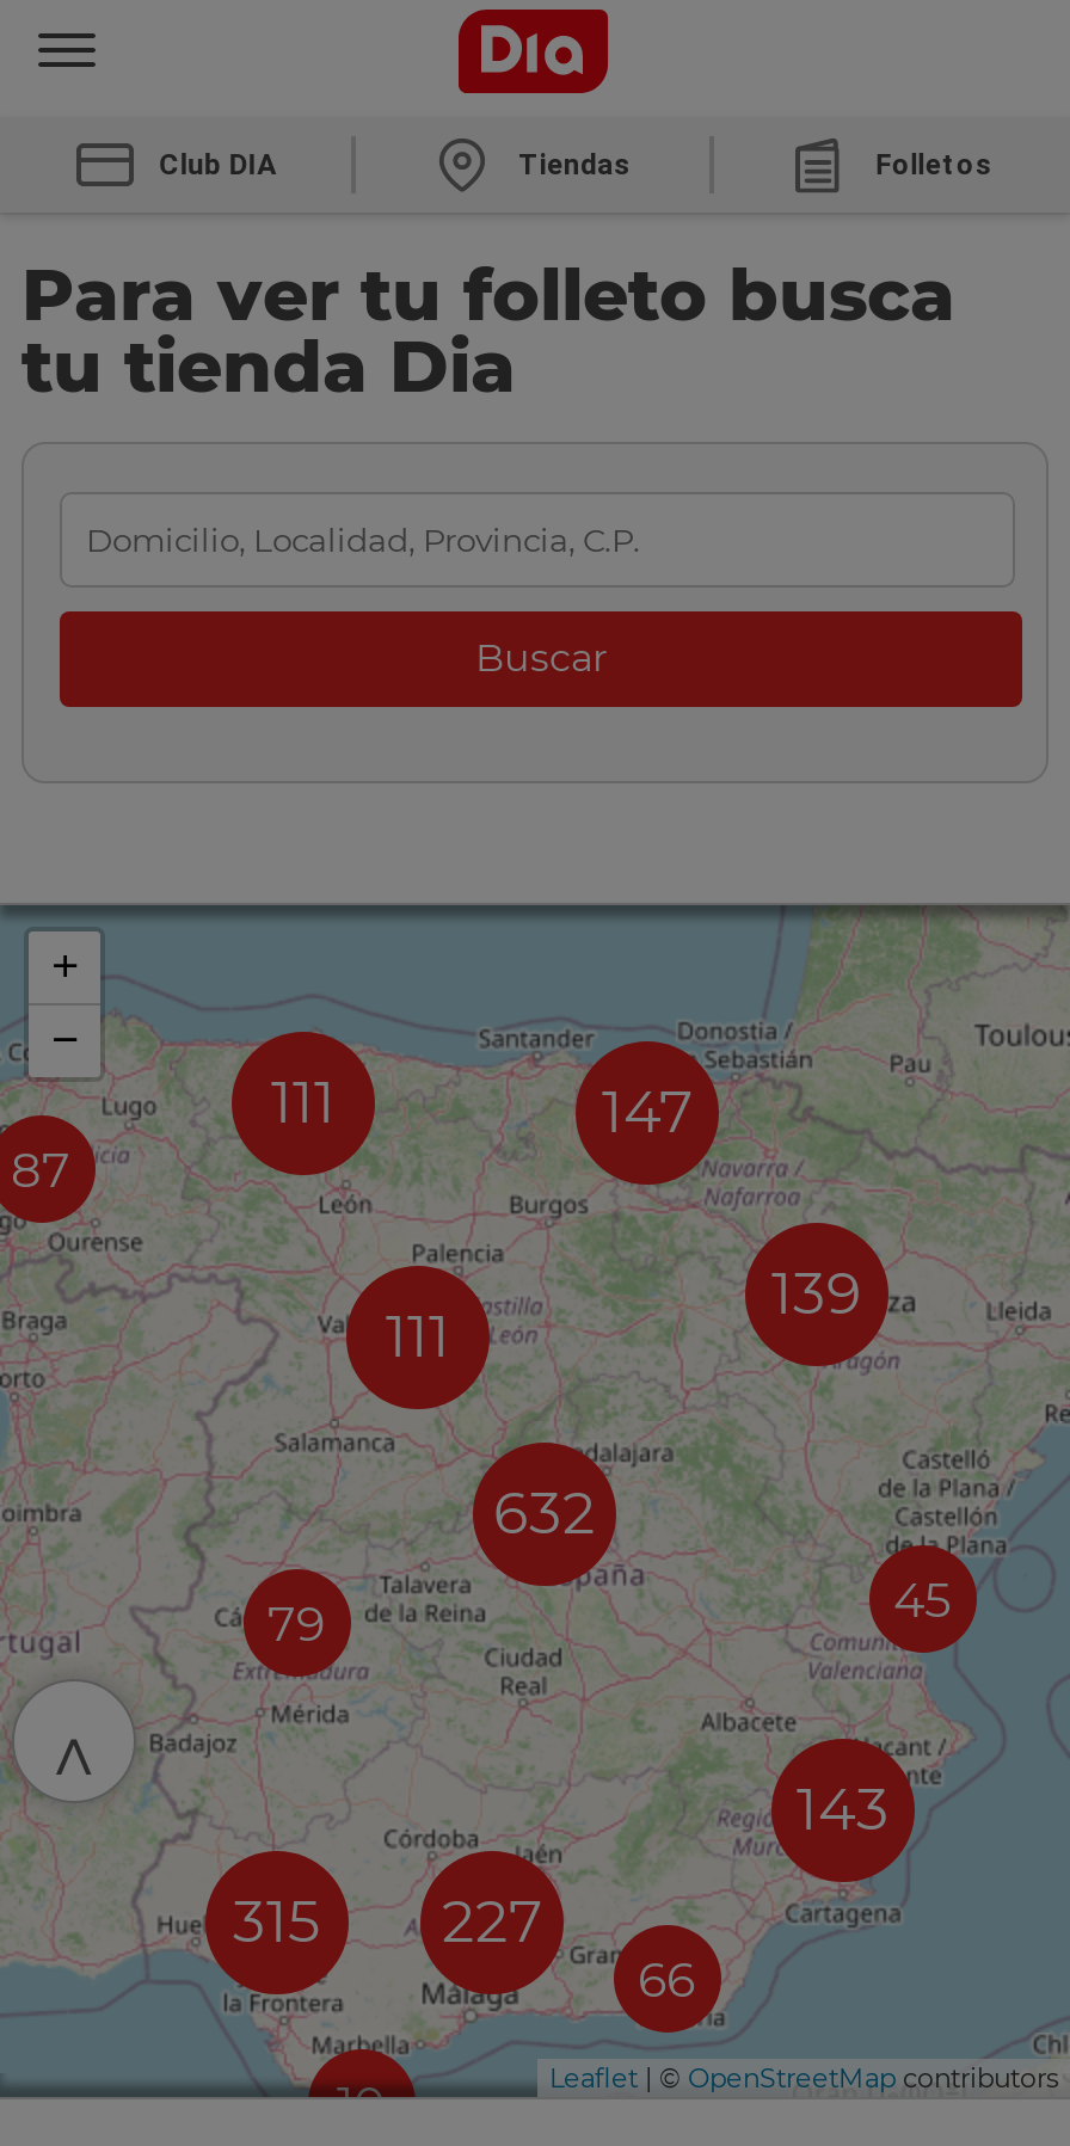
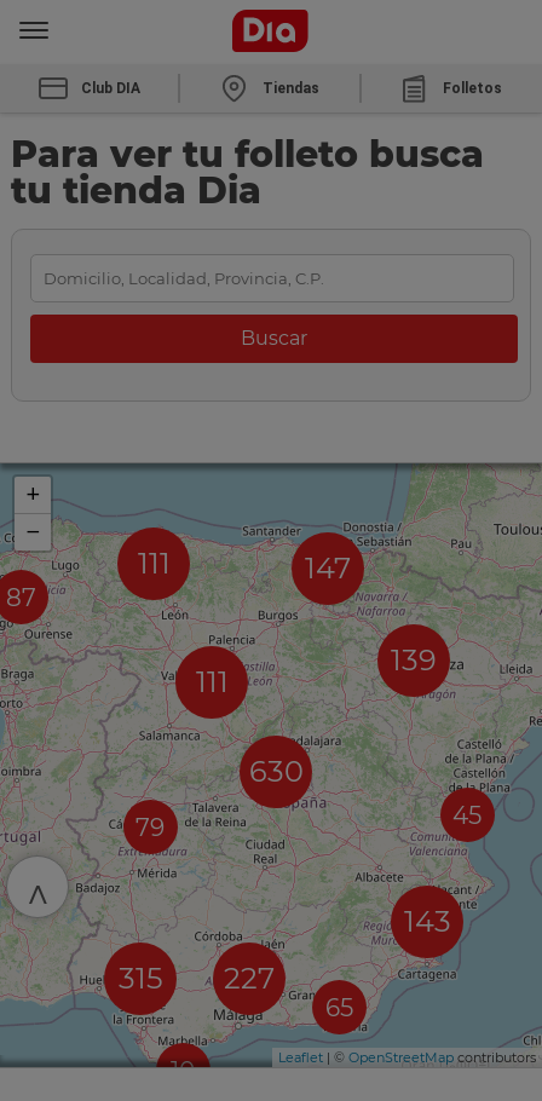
[493,1478,596,1548] 632 -> [249,754,303,789] 630
[638,1951,695,2009] 66 -> [325,993,353,1022] 65

